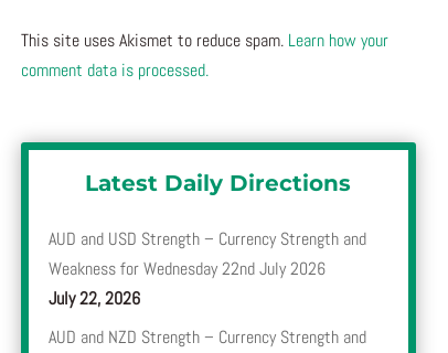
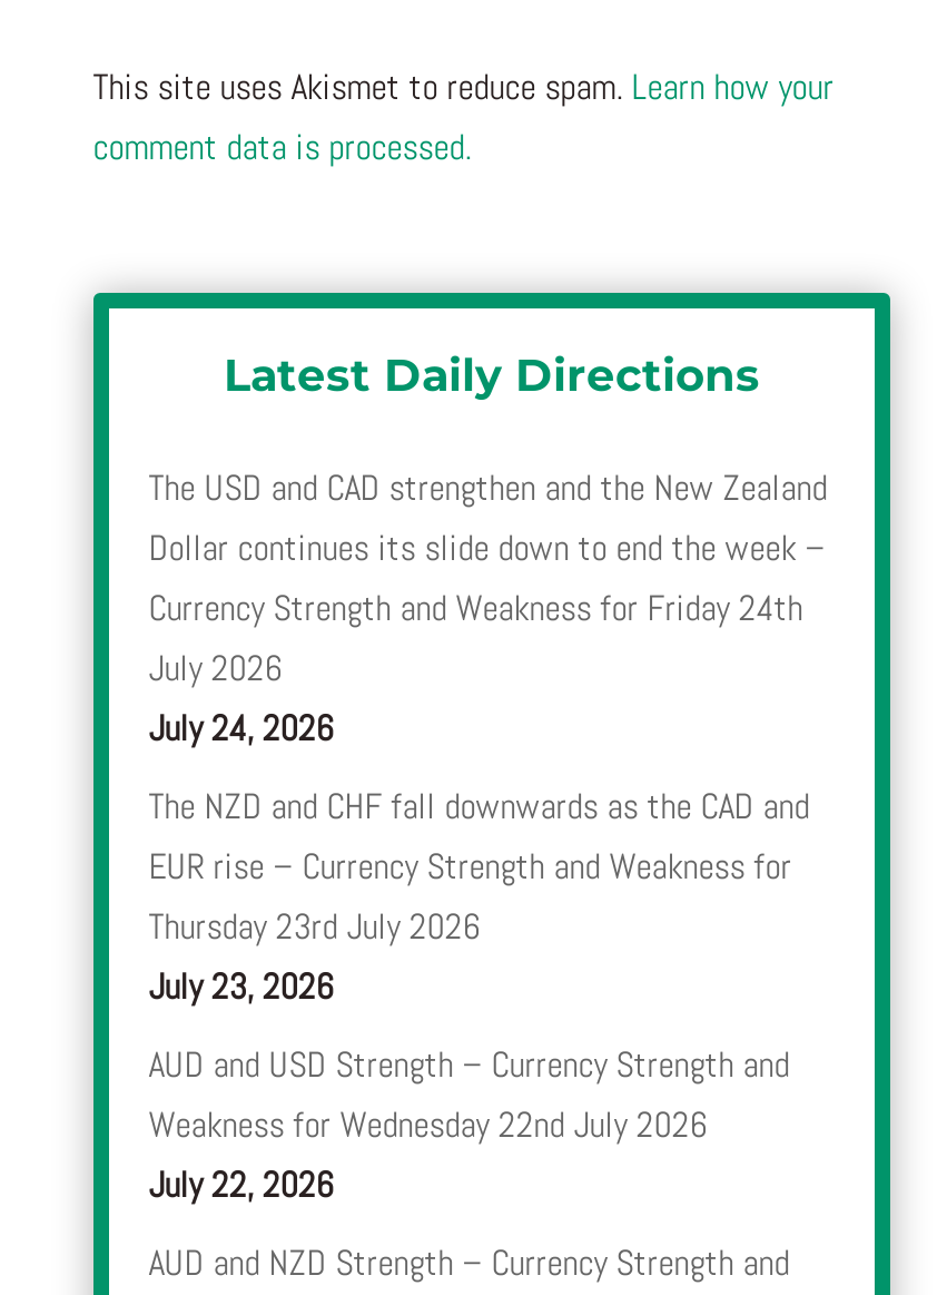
none -> [149,465,827,1011] The USD and CAD strengthen and the New Zealand | Dollar continues its slide down to end the week – | Currency Strength and Weakness for Friday 24th | July 2026 | July 24, 2026 | The NZD and CHF fall downwards as the CAD and | EUR rise – Currency Strength and Weakness for | Thursday 23rd July 2026 | July 23, 2026

